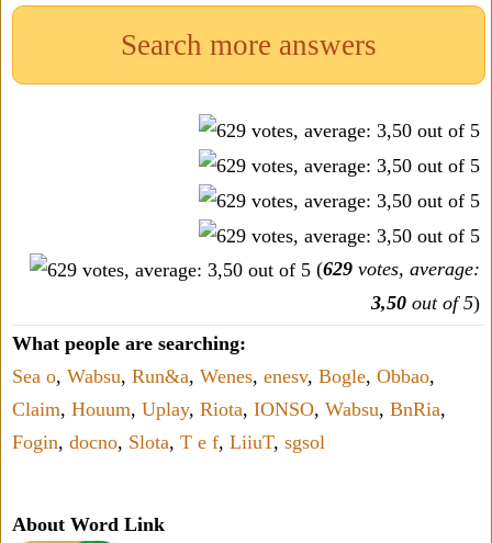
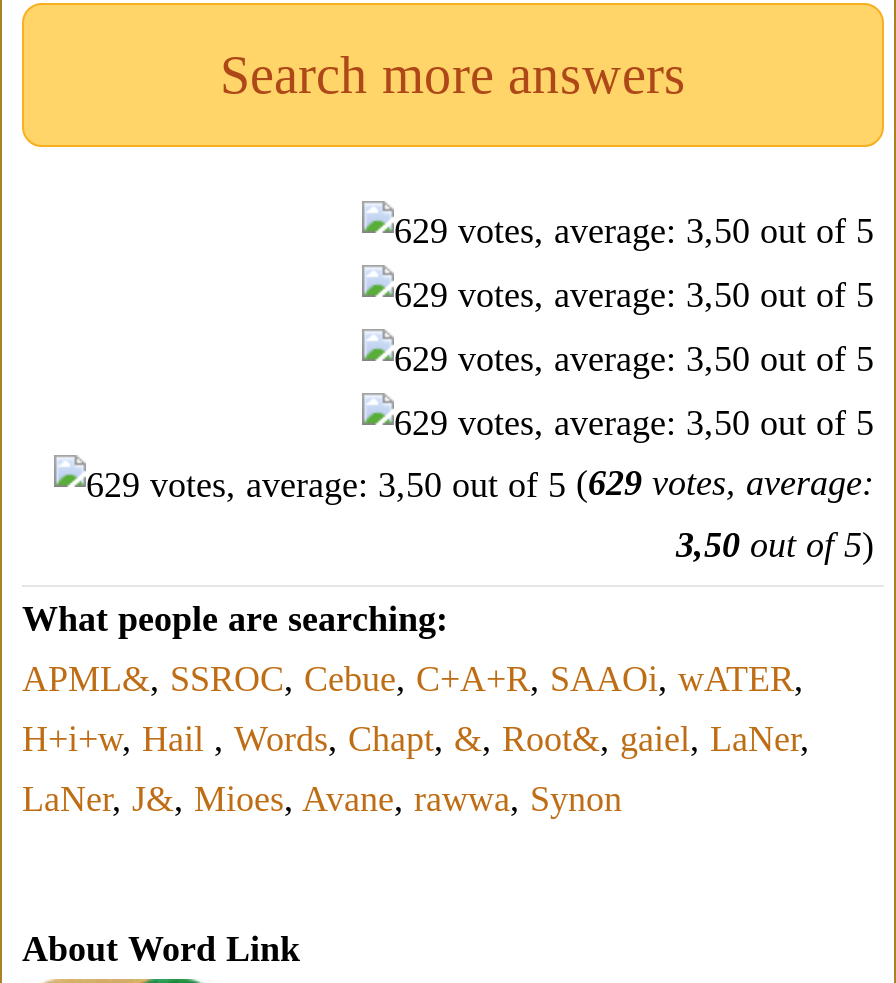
[12,366,435,388] Sea o, Wabsu, Run&a, Wenes, enesv, Bogle, Obbao, -> [22,660,804,700] APML&, SSROC, Cebue, C+A+R, SAAOi, wATER,
[12,399,446,421] Claim, Houum, Uplay, Riota, IONSO, Wabsu, BnRia, -> [22,720,810,760] H+i+w, Hail, Words, Chapt, &, Root&, gaiel, LaNer,
[12,432,325,453] Fogin, docno, Slota, T e f, LiiuT, sgsol -> [22,780,622,820] LaNer, J&, Mioes, Avane, rawwa, Synon

